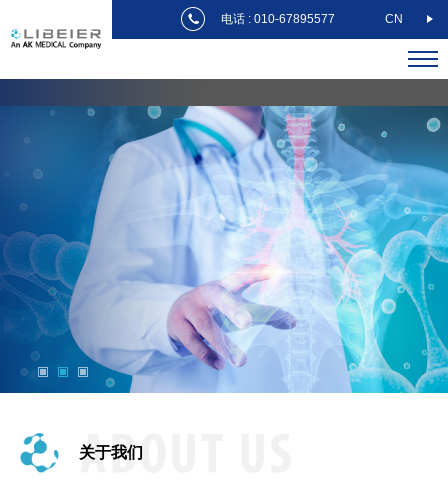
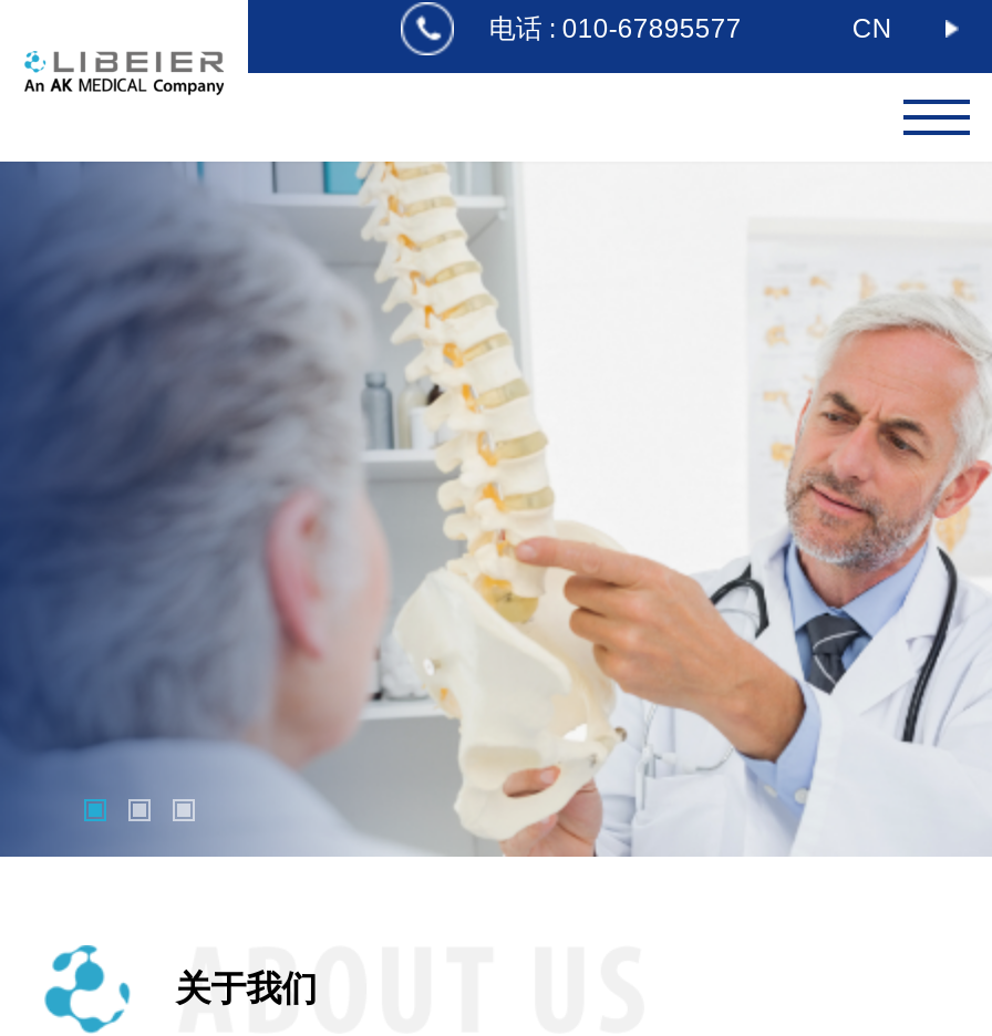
[3,78,445,394] [image] -> [7,159,985,859] [image]

